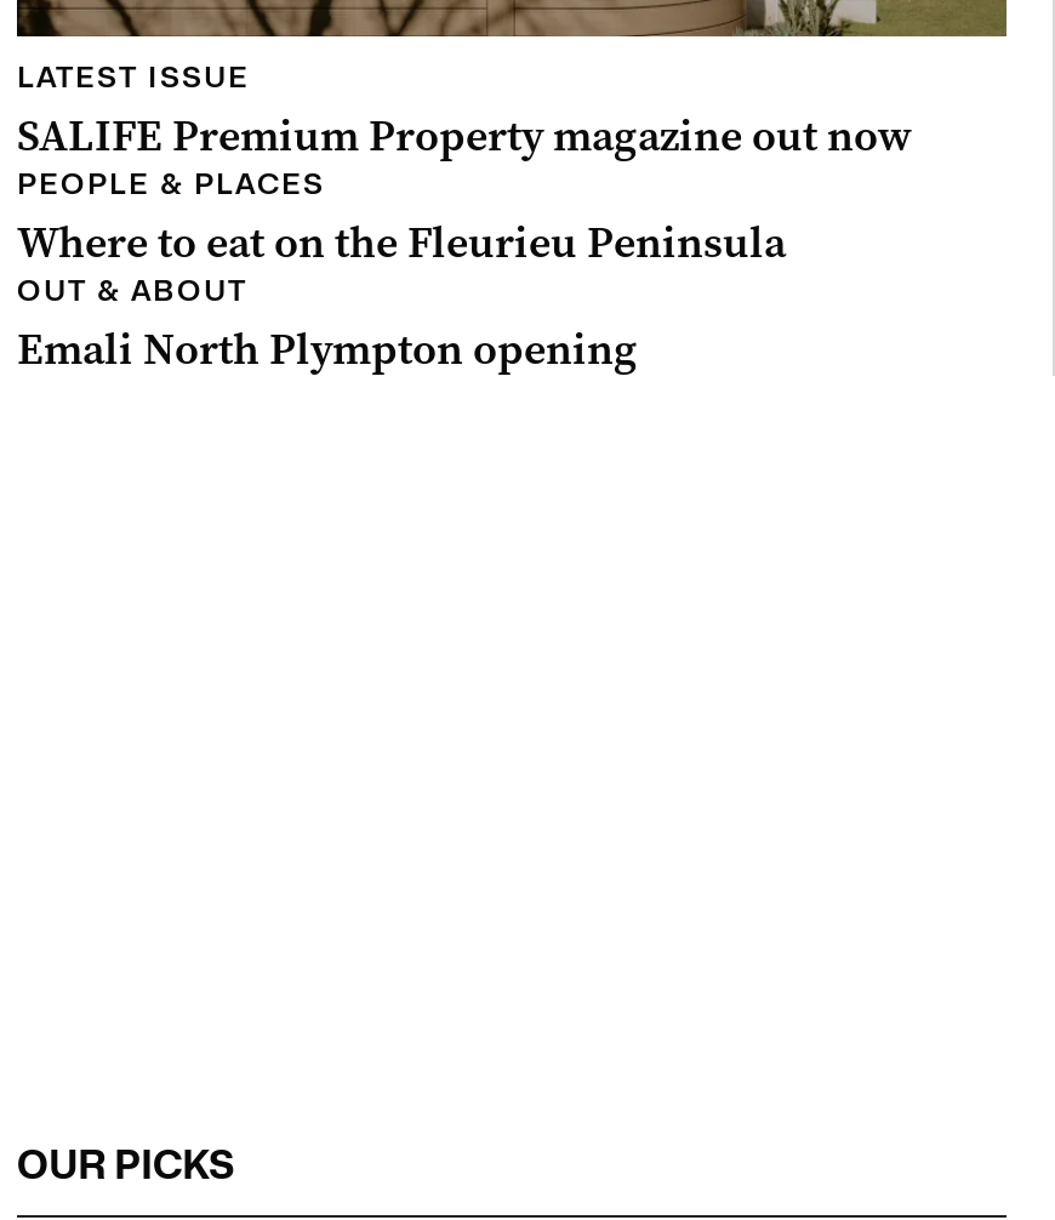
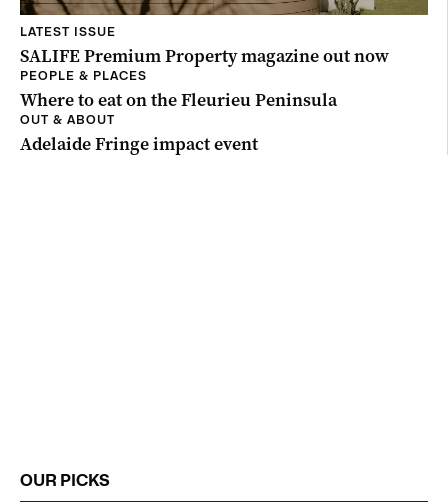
[17,320,638,378] Emali North Plympton opening -> [20,132,258,156] Adelaide Fringe impact event

